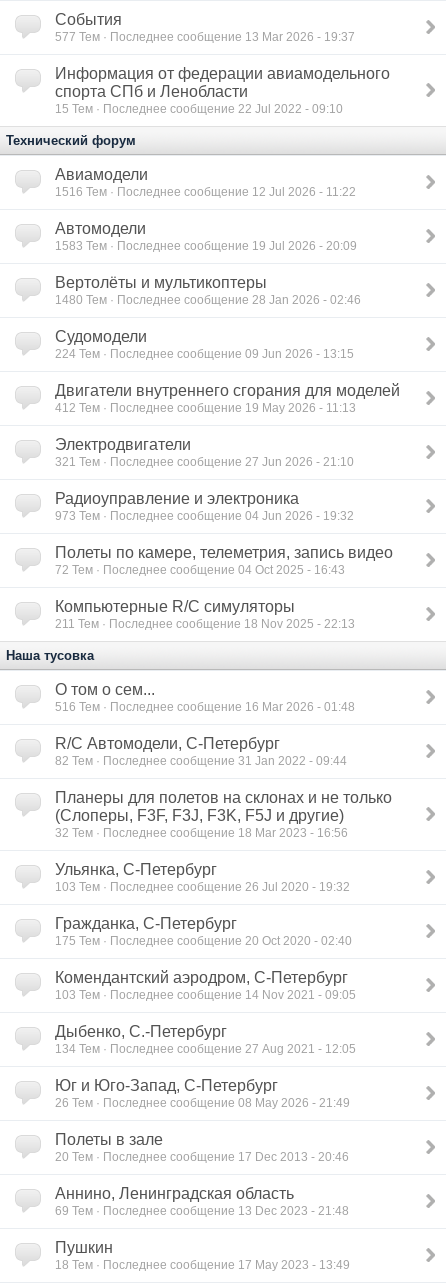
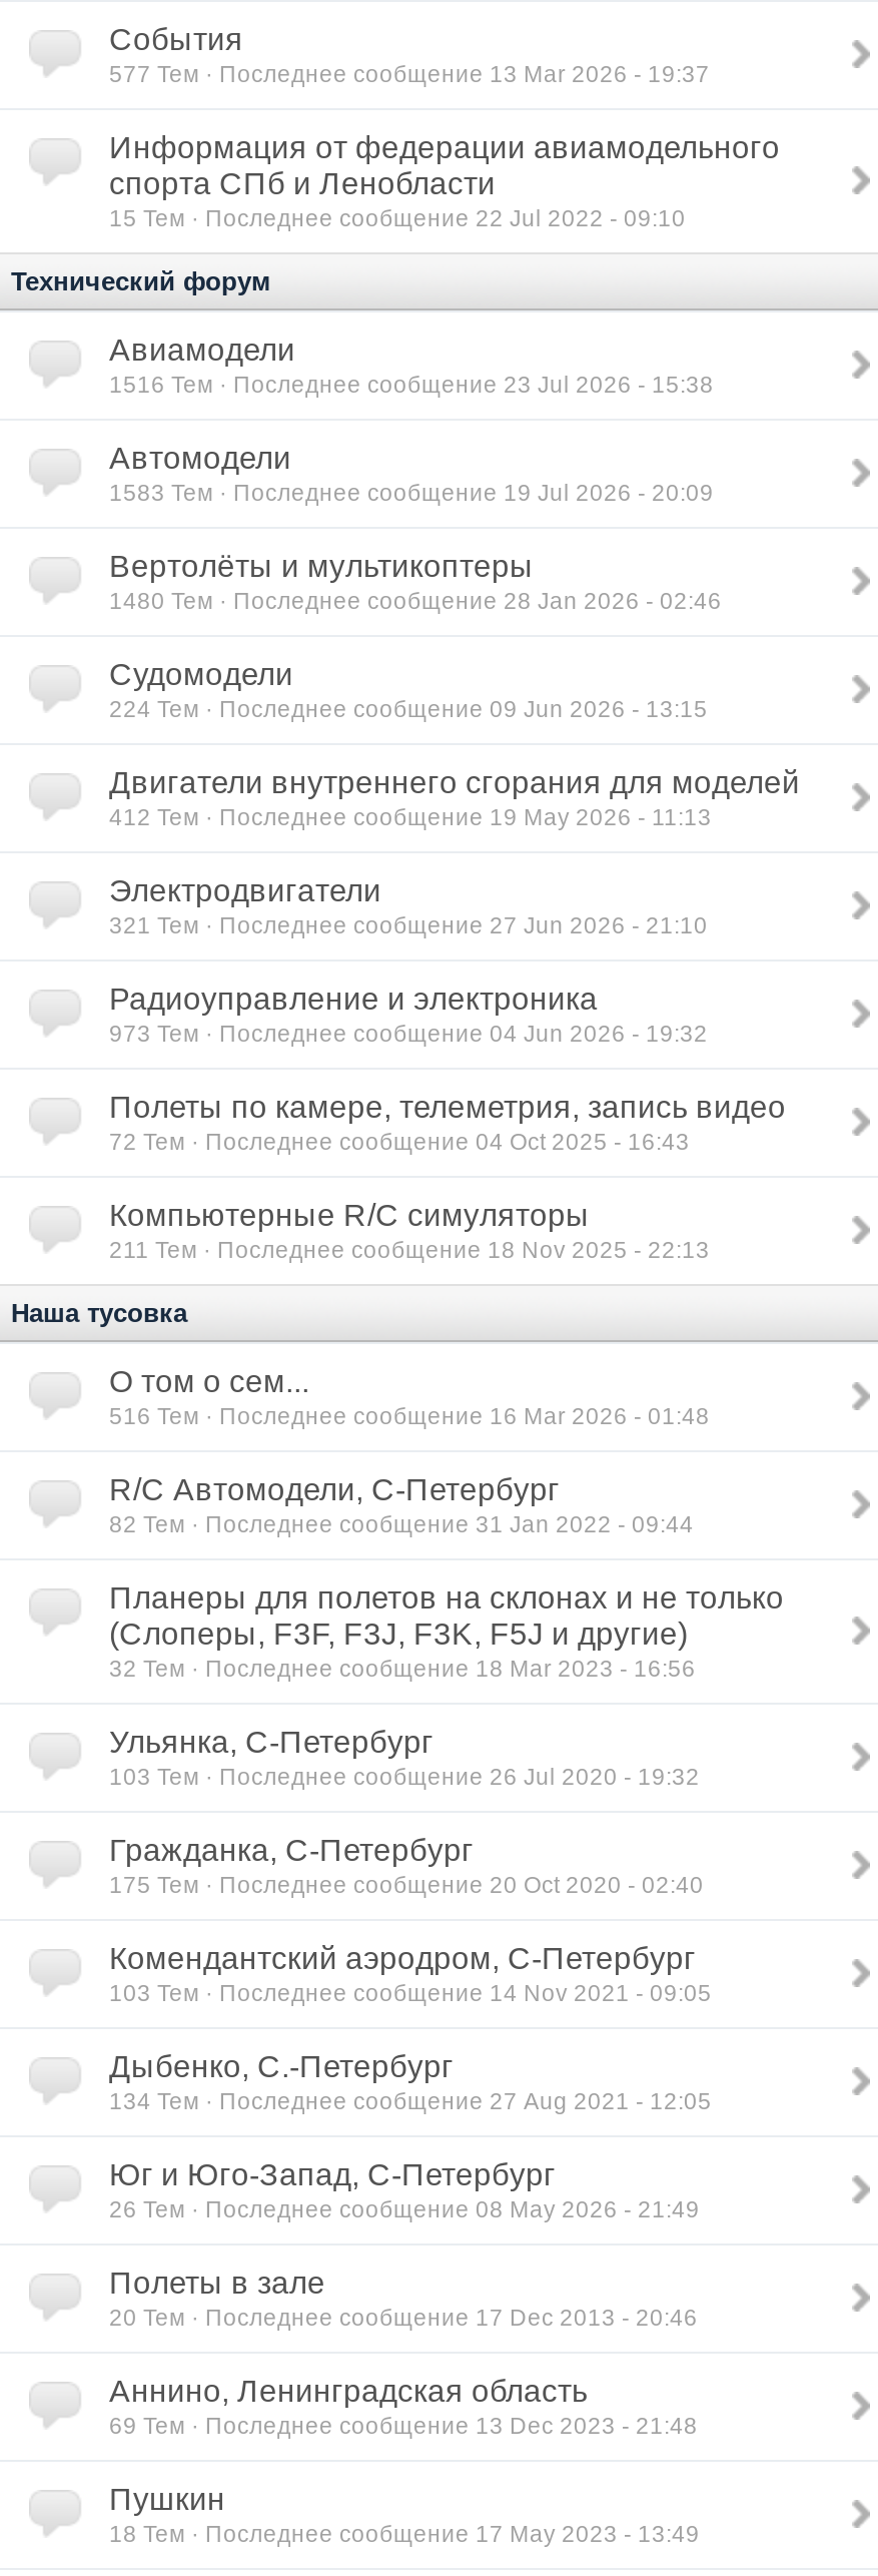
[55,185,356,198] 1516 Тем · Последнее сообщение 12 Jul 2026 - 11:22 -> [109,371,714,397] 1516 Тем · Последнее сообщение 23 Jul 2026 - 15:38

